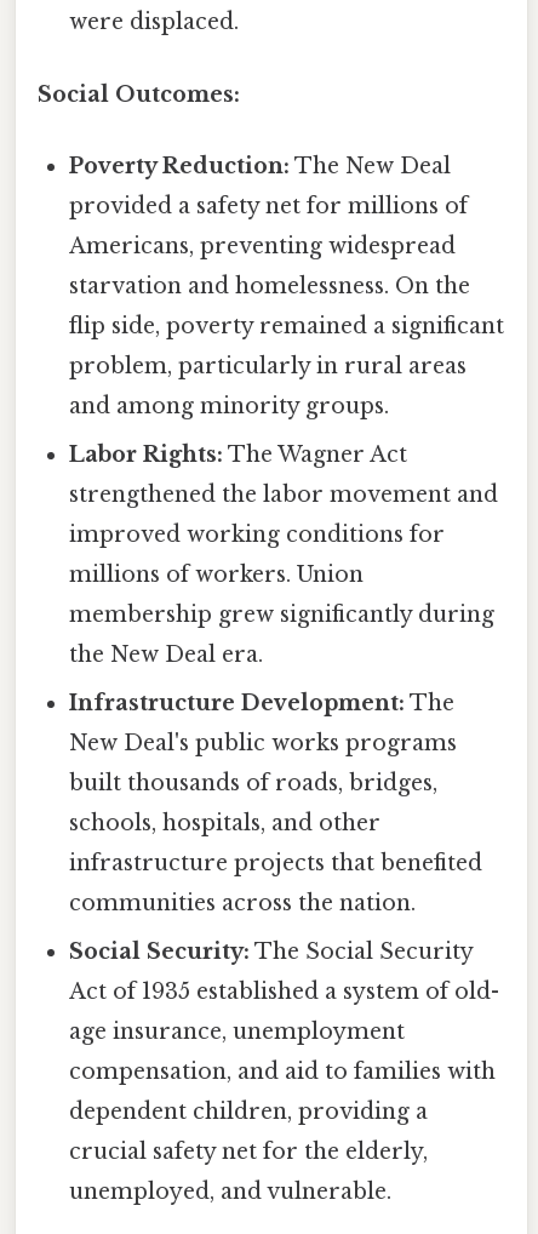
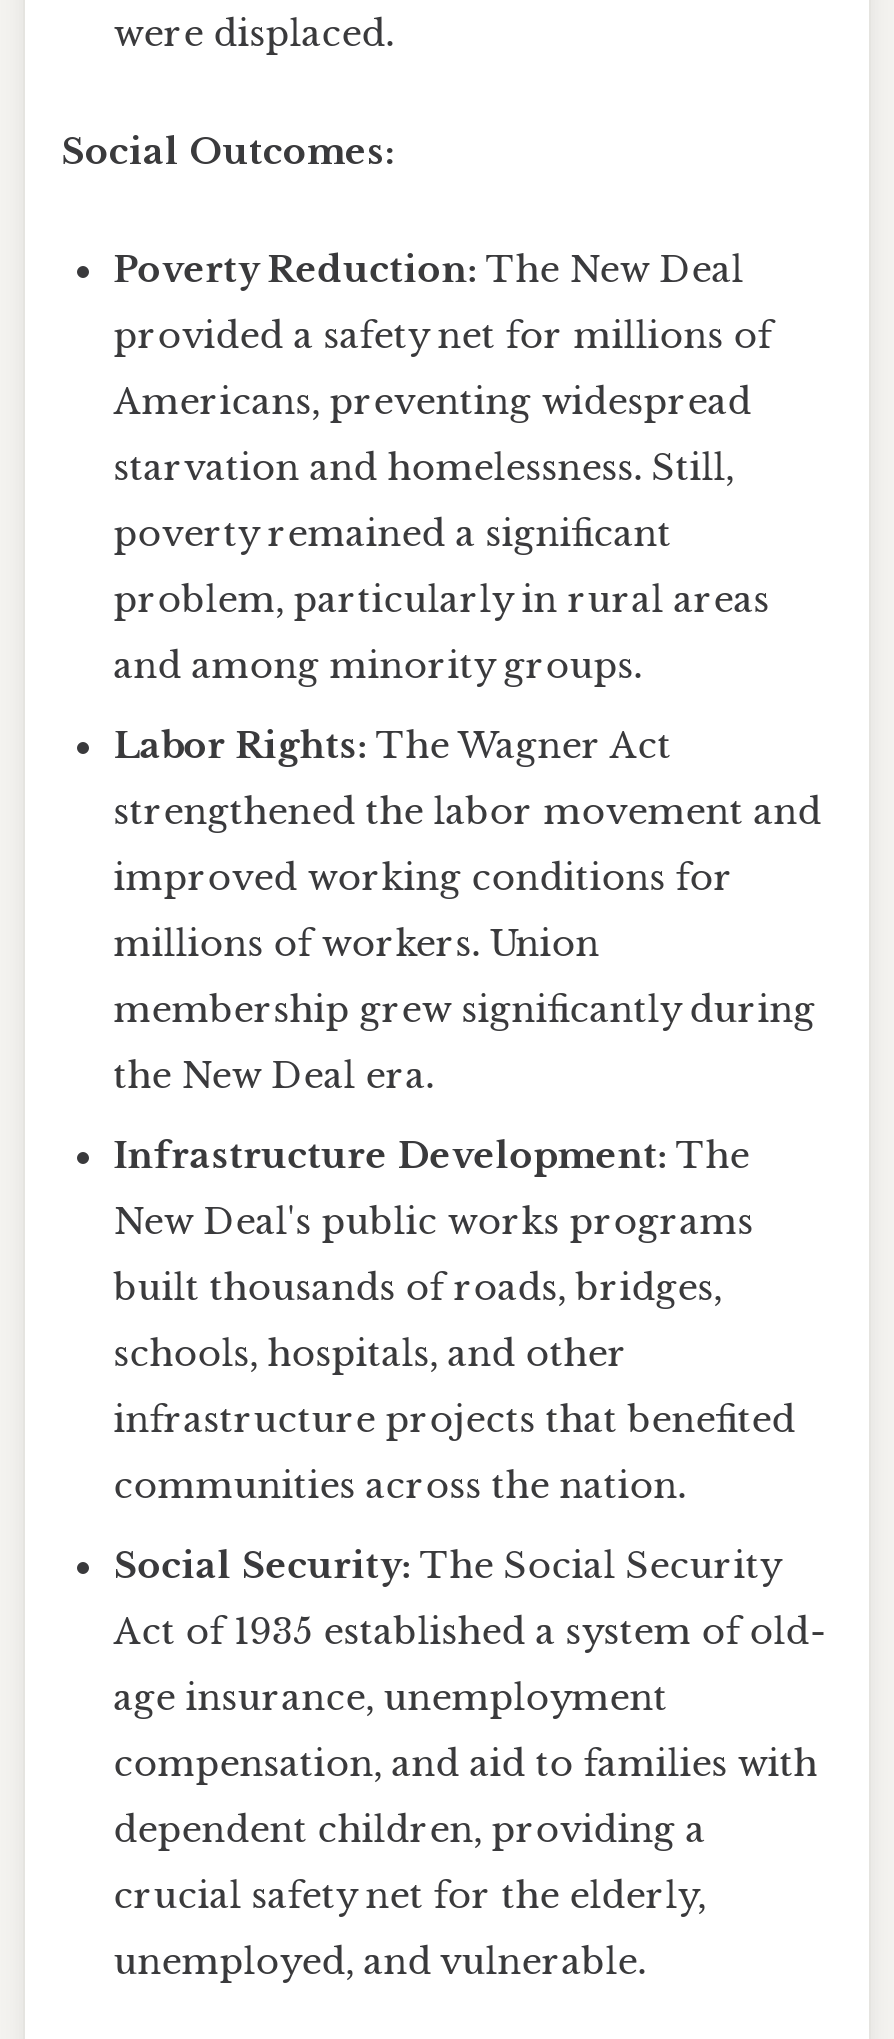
[69,273,470,299] starvation and homelessness. On the -> [113,446,733,490] starvation and homelessness. Still,
[69,313,504,339] flip side, poverty remained a significant -> [113,512,671,556] poverty remained a significant

